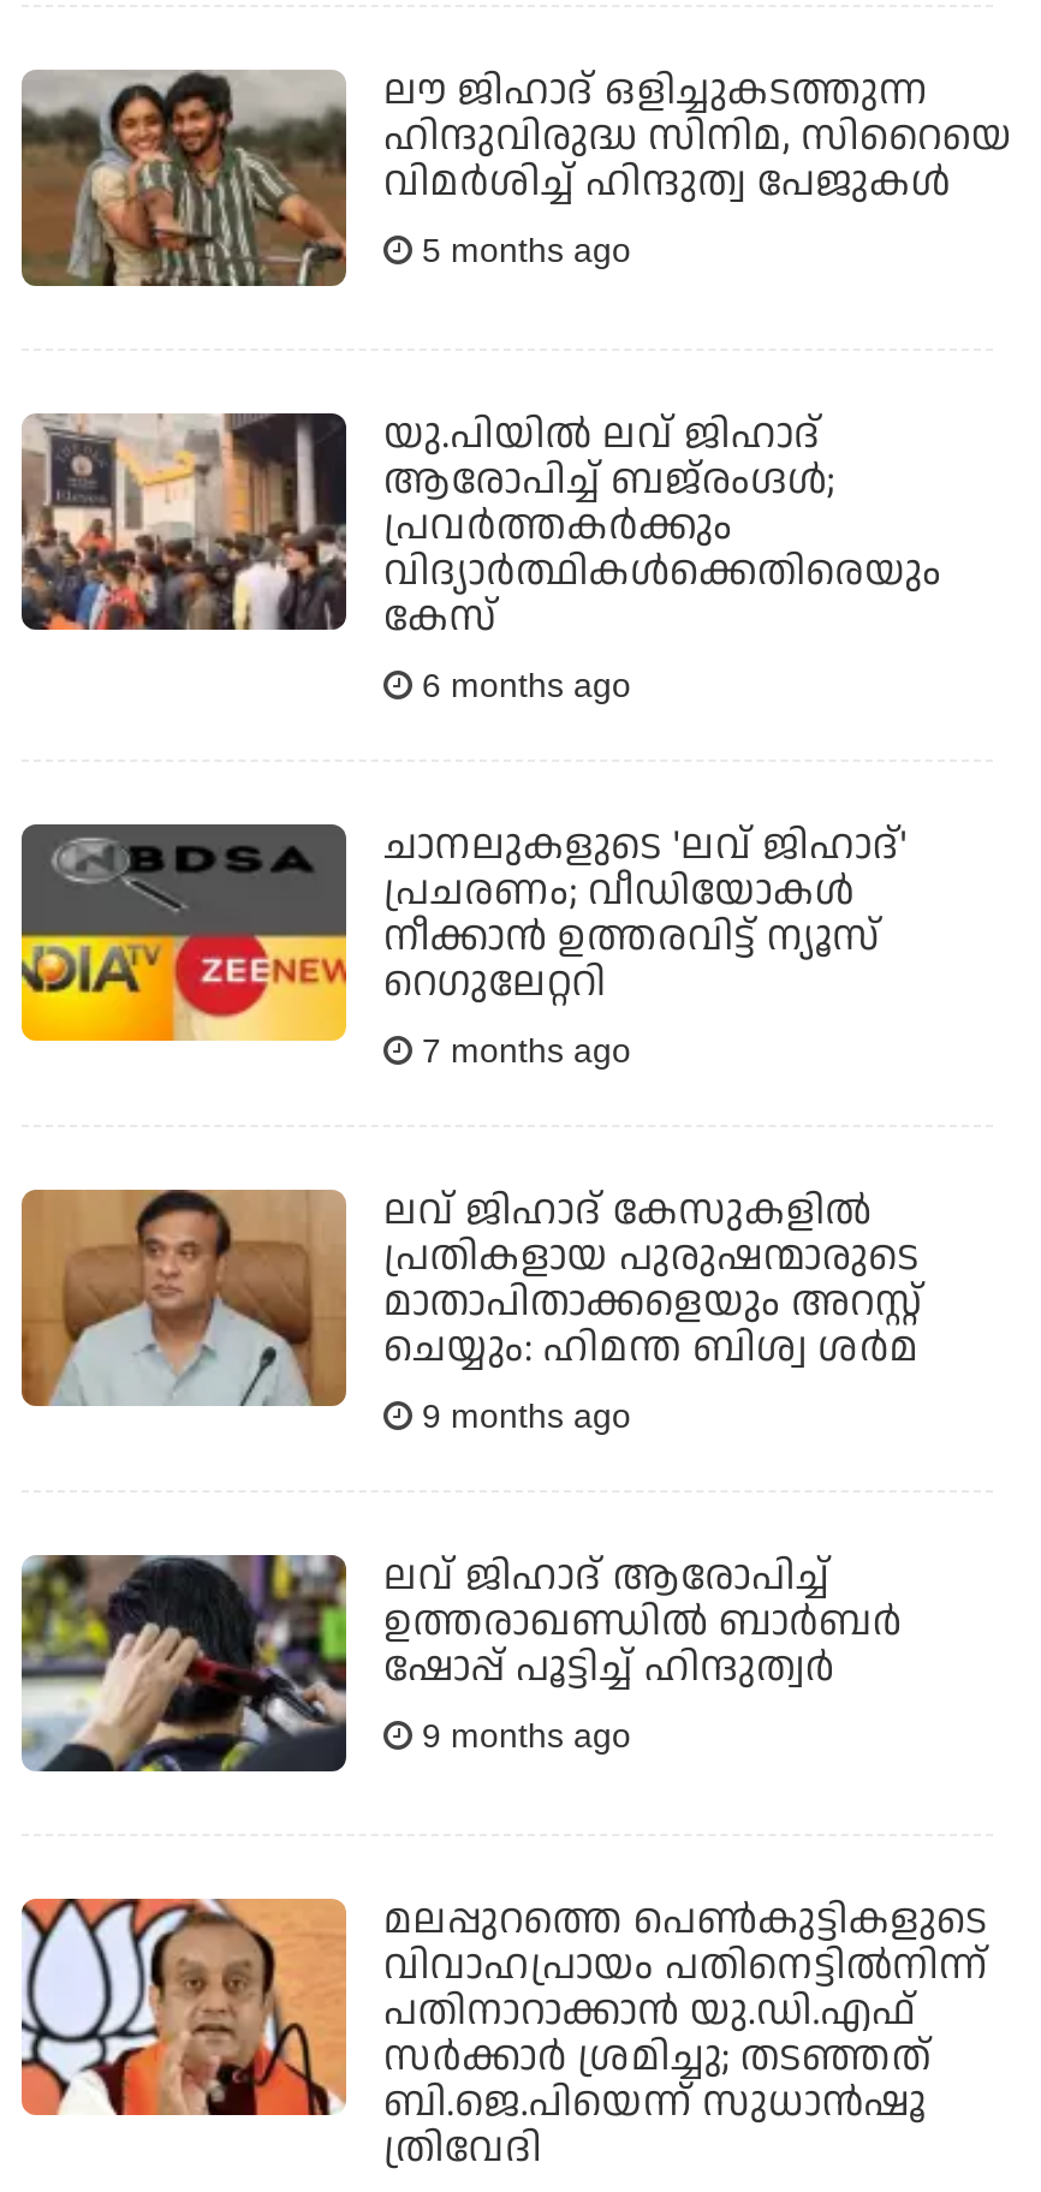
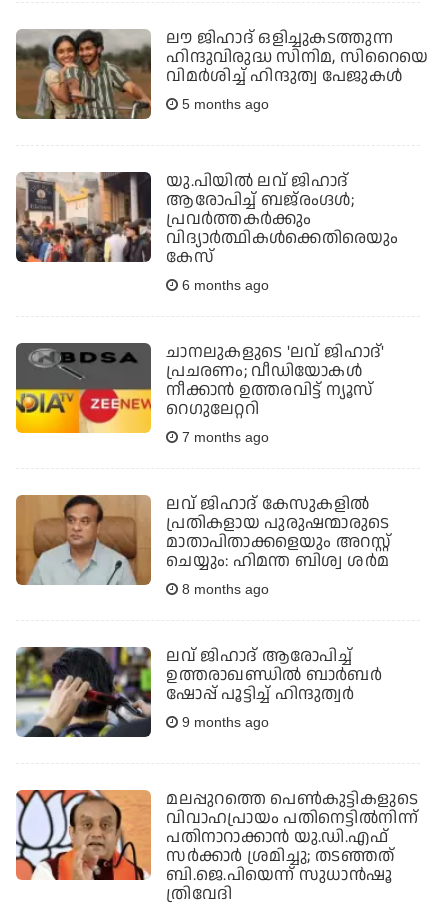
[412,1397,631,1435] 9 months ago -> [178,581,269,597] 8 months ago

